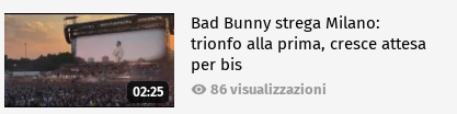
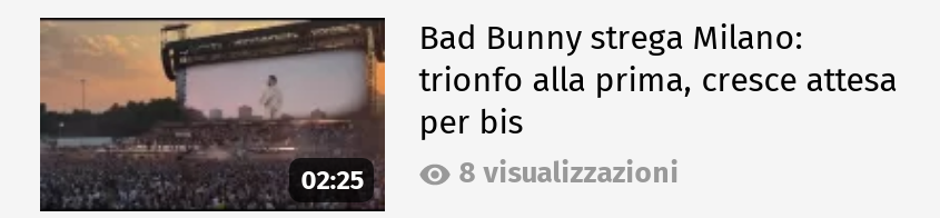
[211,81,327,97] 86 visualizzazioni -> [459,156,679,190] 8 visualizzazioni

